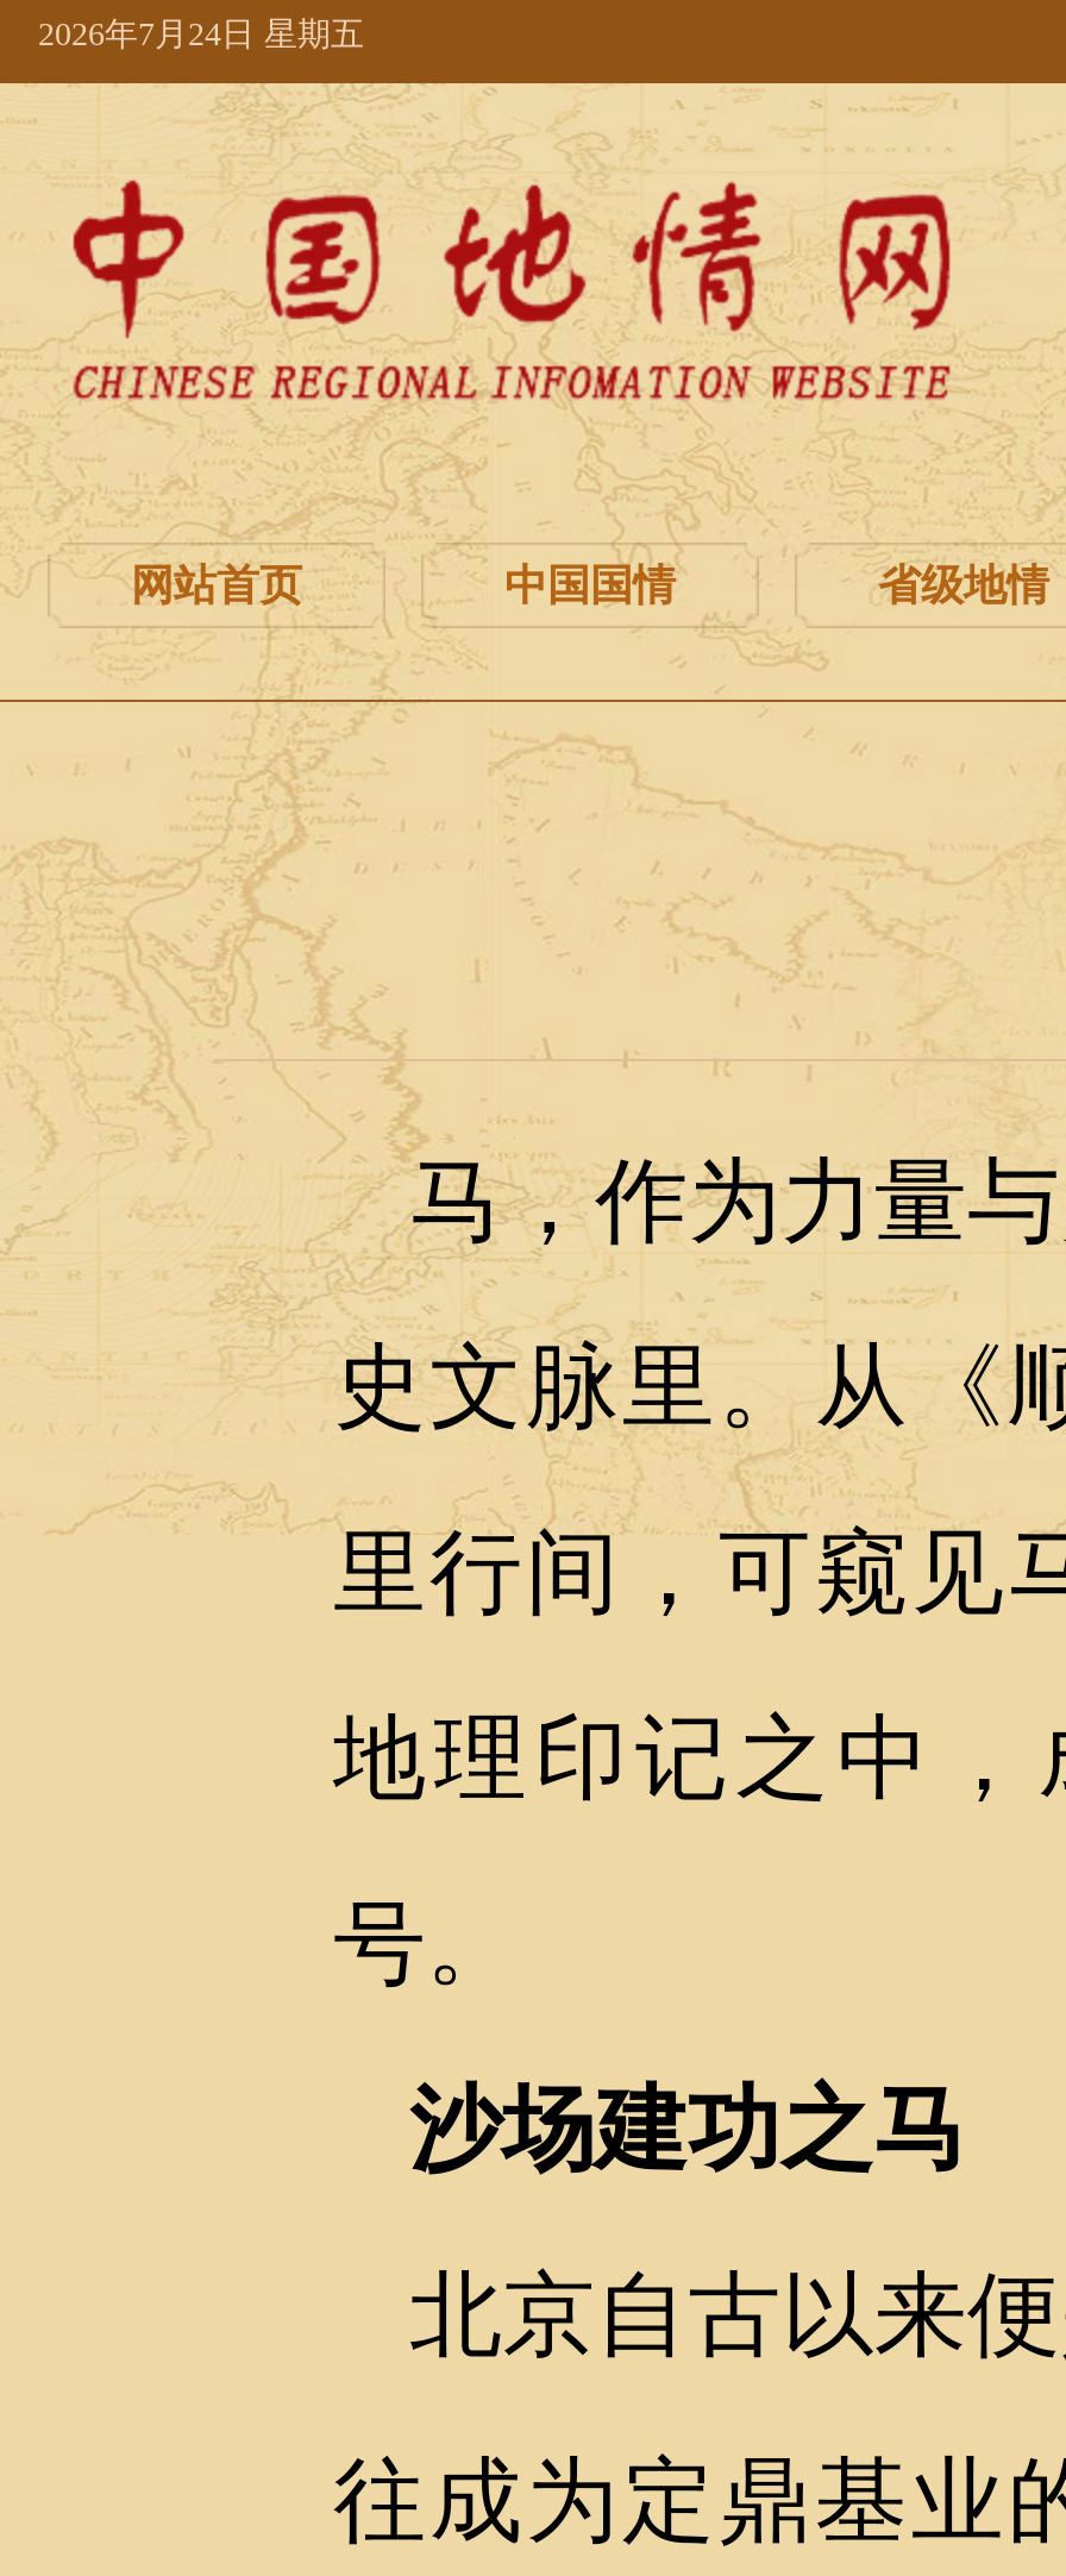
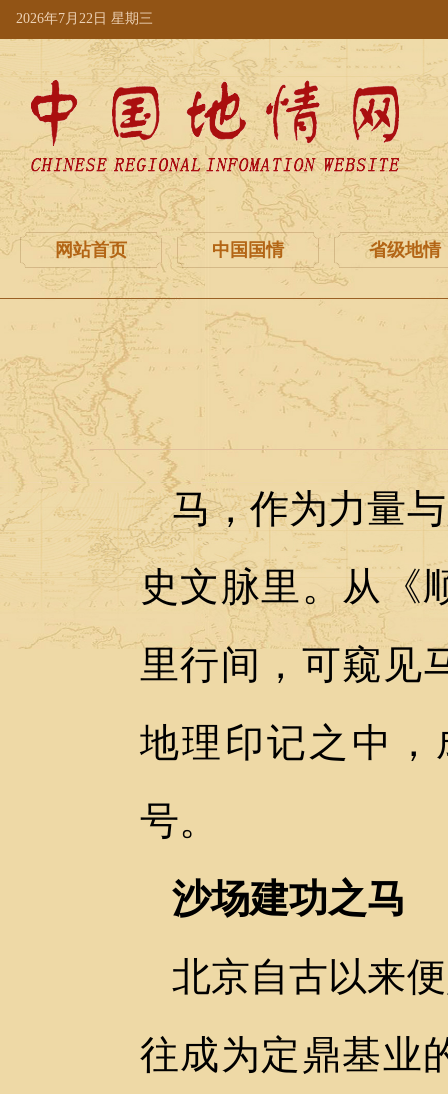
[38,17,364,52] 2026年7月24日 星期五 -> [16,11,153,26] 2026年7月22日 星期三

